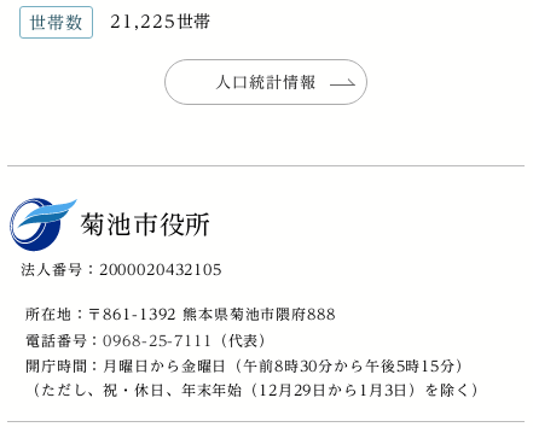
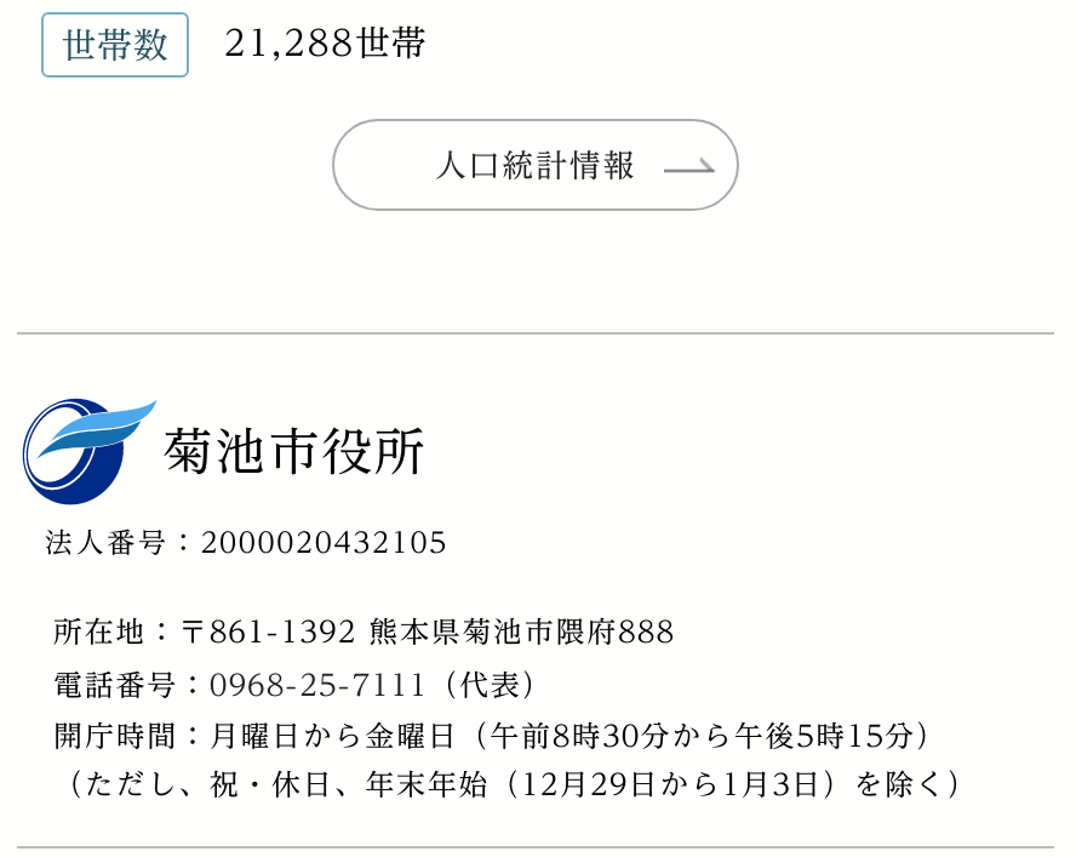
[29,12,212,31] 世帯数 21,225世帯 -> [61,24,427,63] 世帯数 21,288世帯

